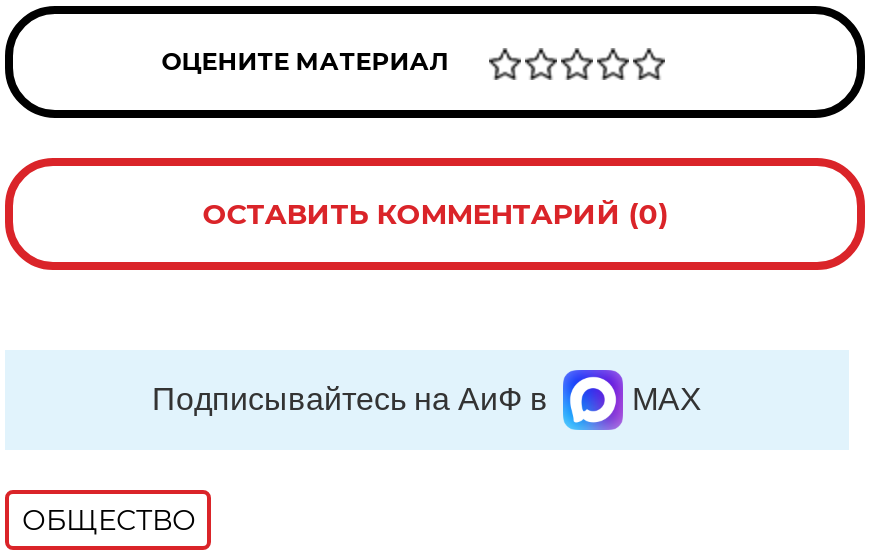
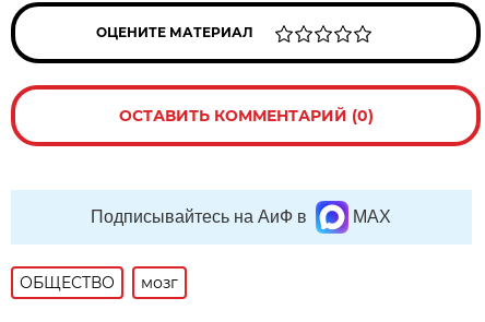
none -> [141,273,178,292] мозг

